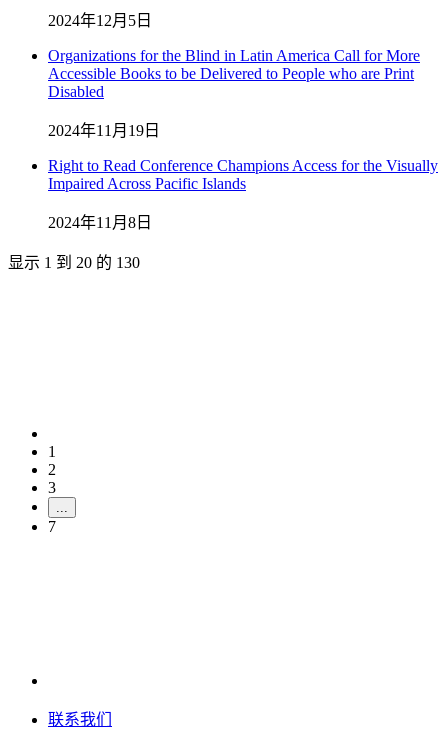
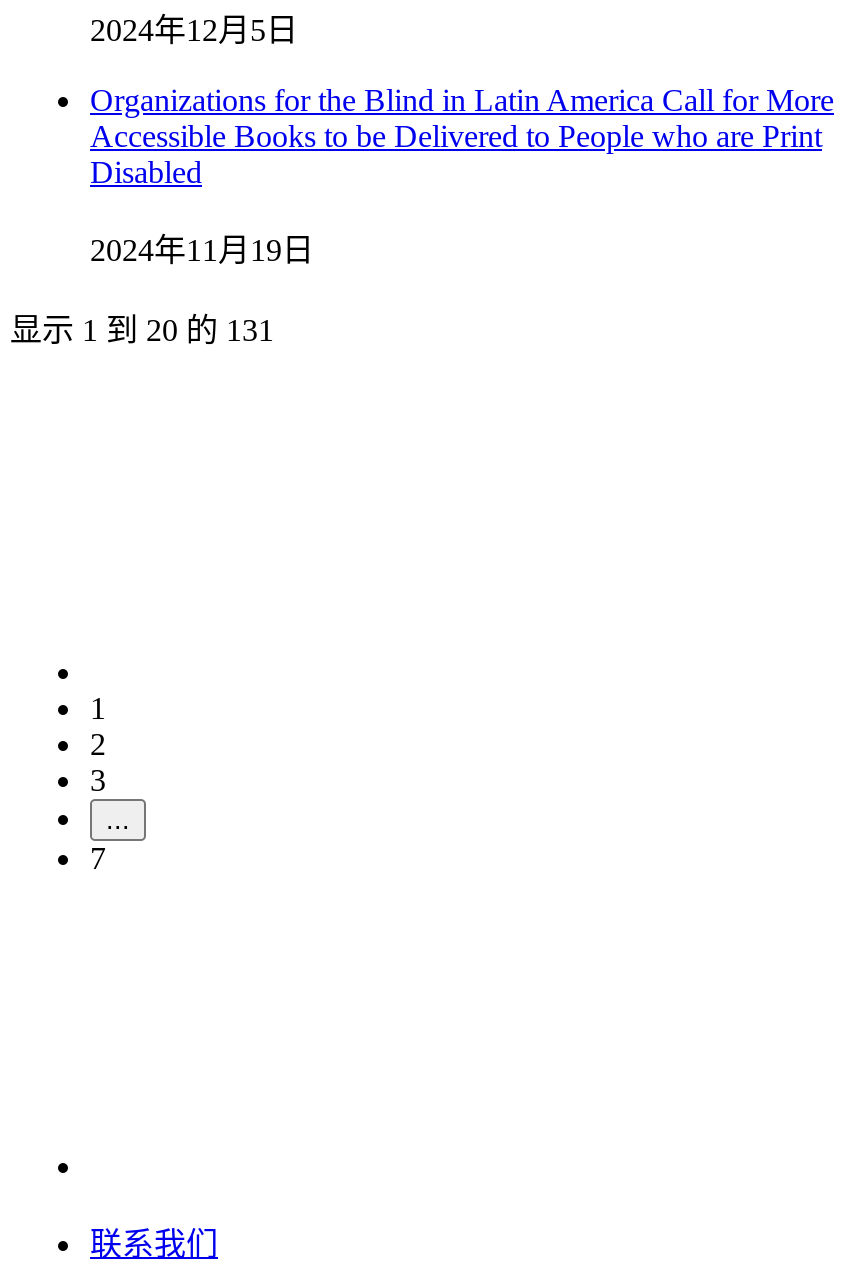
[8,157,438,271] Right to Read Conference Champions Access for the Visually | Impaired Across Pacific Islands | 2024年11月8日 | 显示 1 到 20 的 130 -> [10,313,274,347] 显示 1 到 20 的 131

